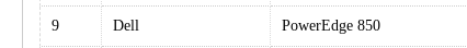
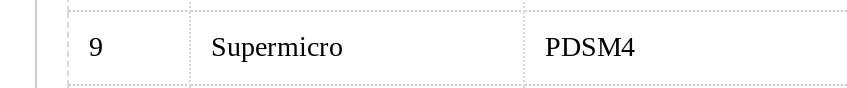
[113,17,380,34] Dell | PowerEdge 850 -> [211,32,635,62] Supermicro | PDSM4

